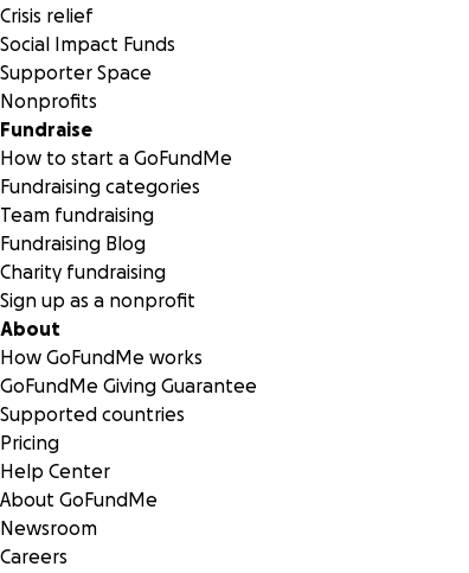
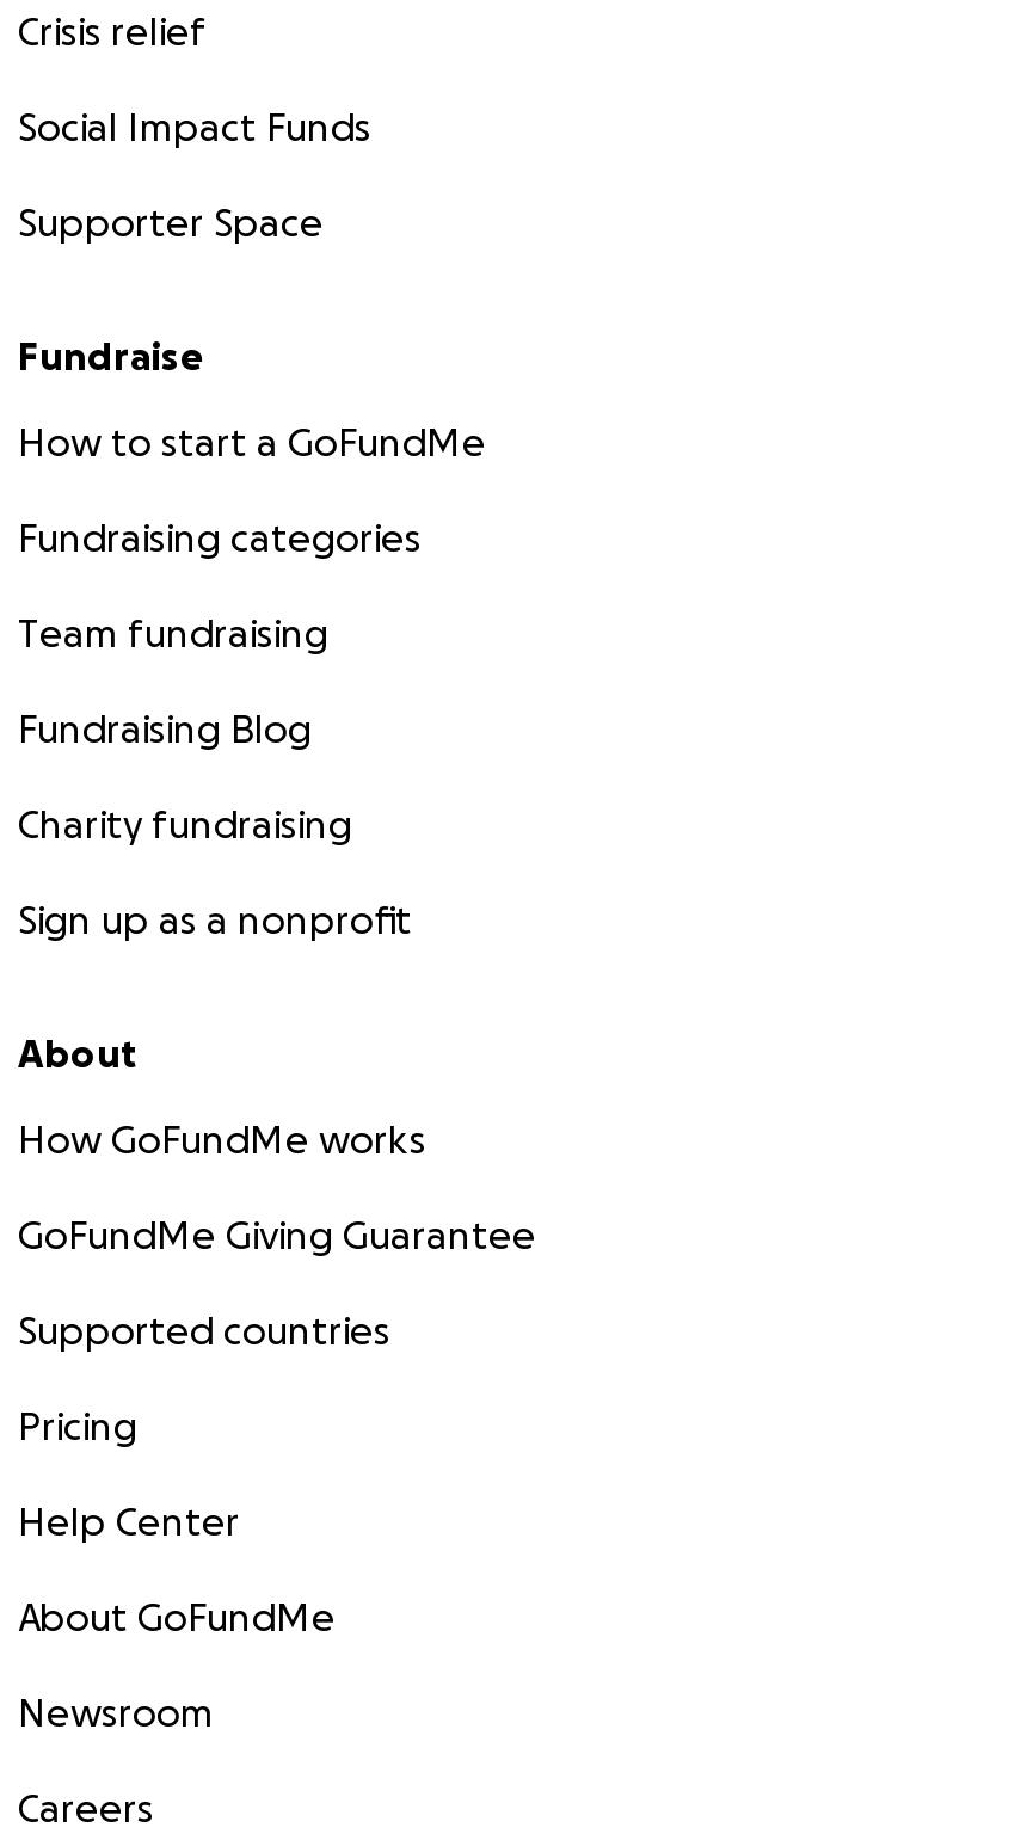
[0,90,97,112] Nonprofits -> none

